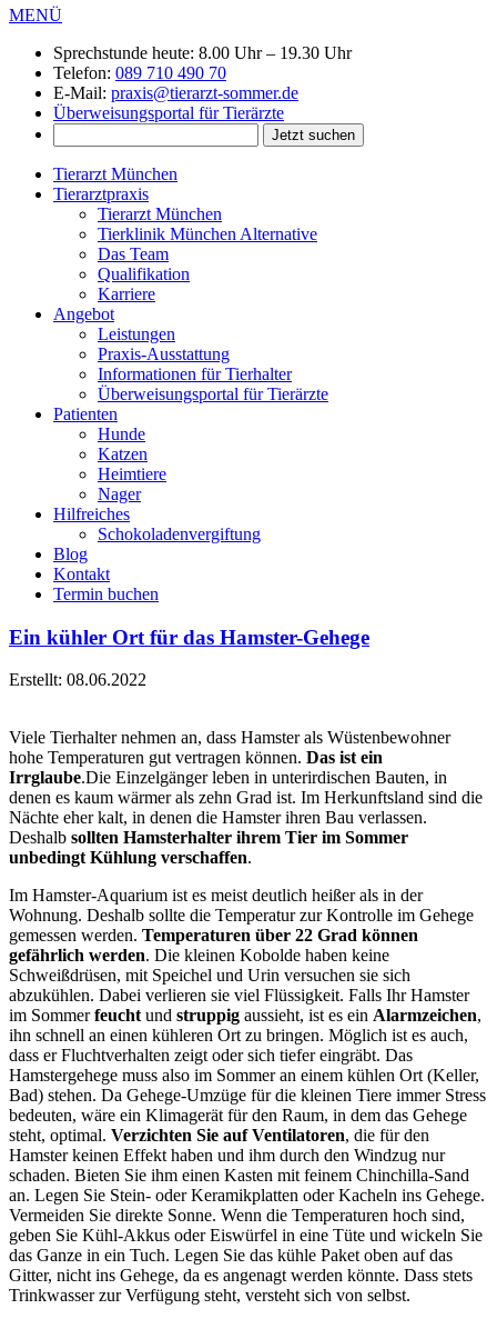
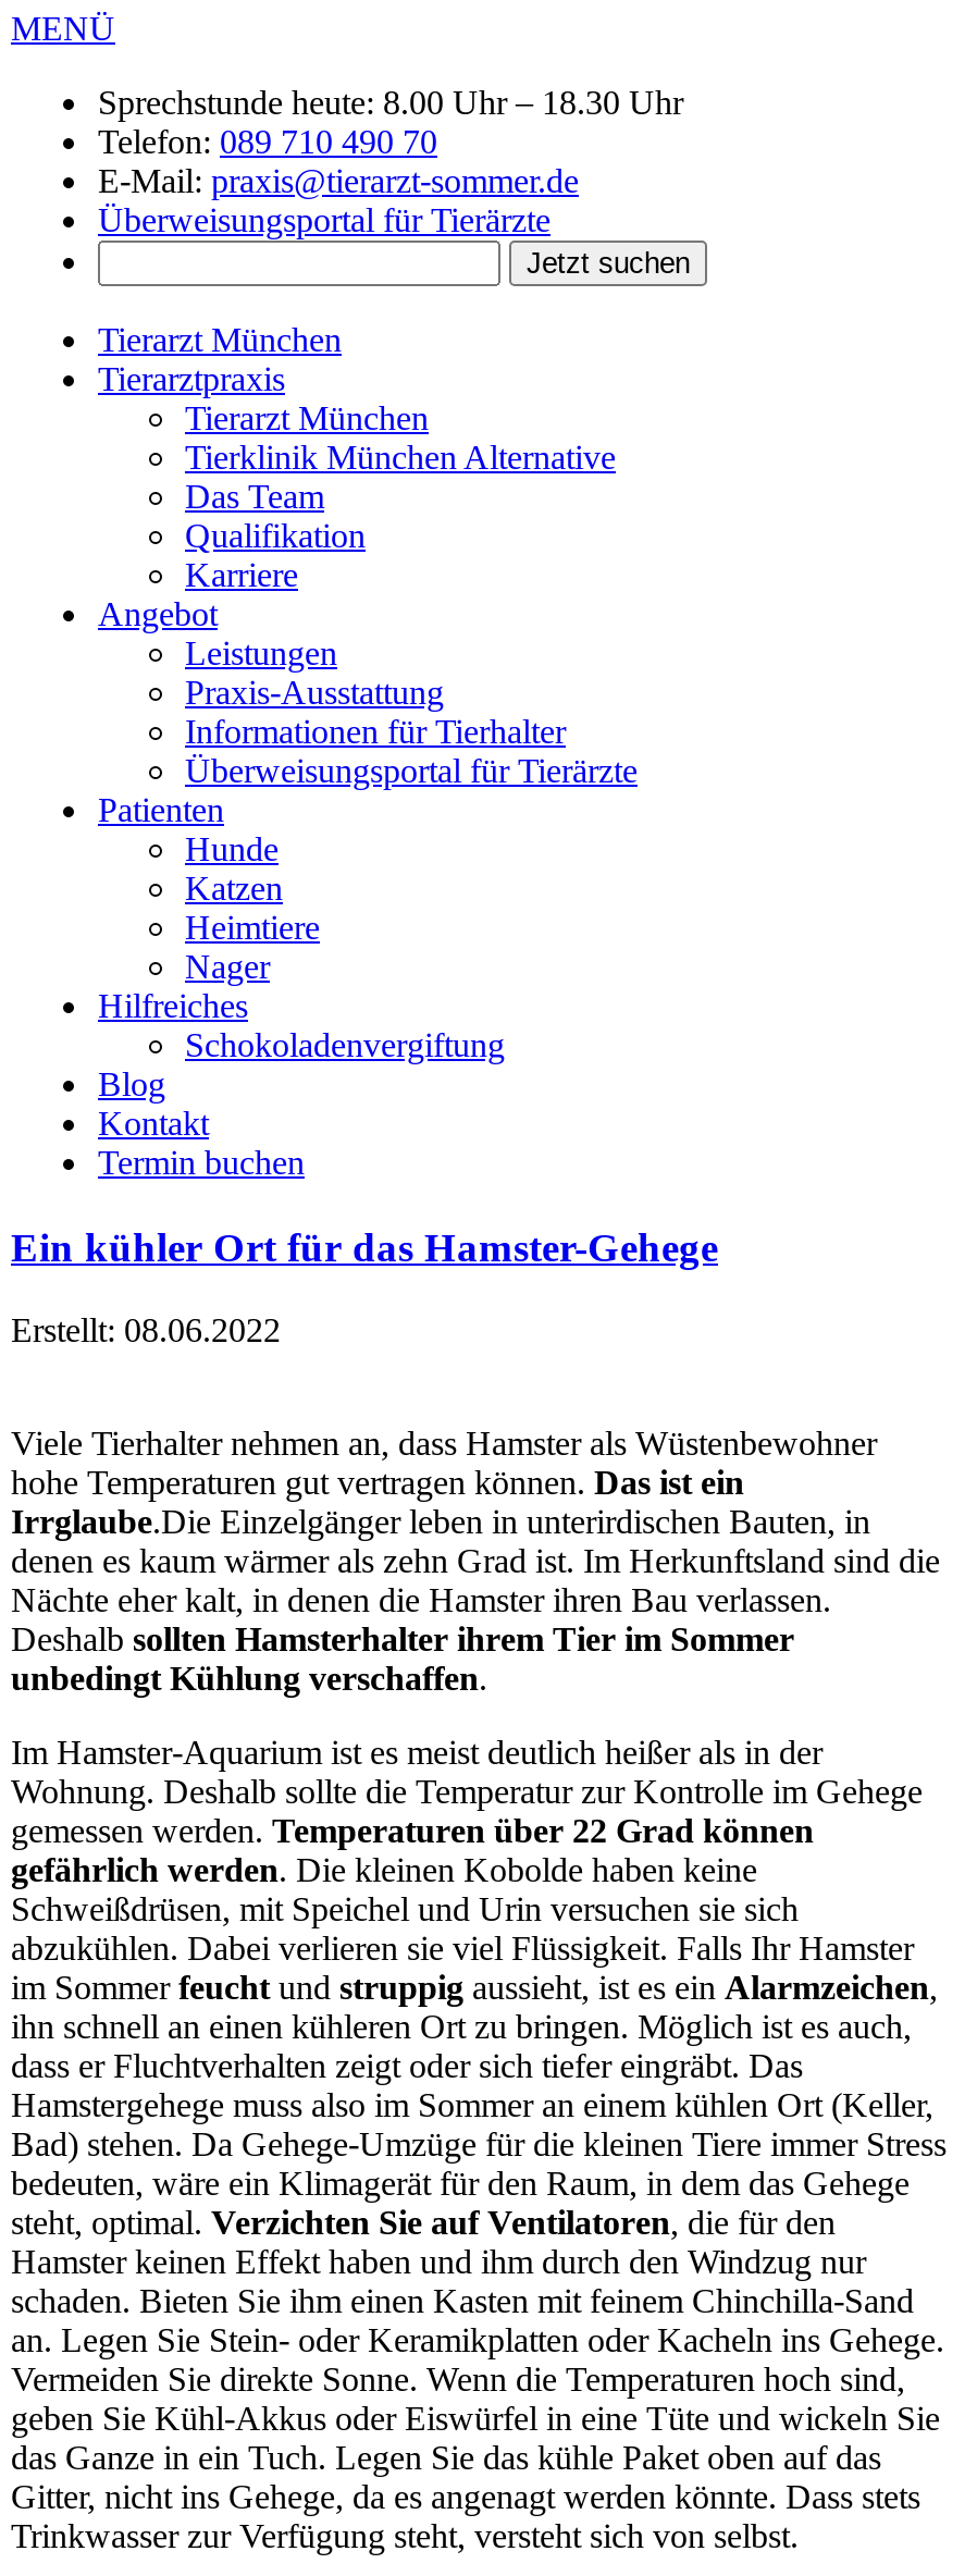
[53,43,352,62] Sprechstunde heute: 8.00 Uhr – 19.30 Uhr -> [98,84,683,121] Sprechstunde heute: 8.00 Uhr – 18.30 Uhr

